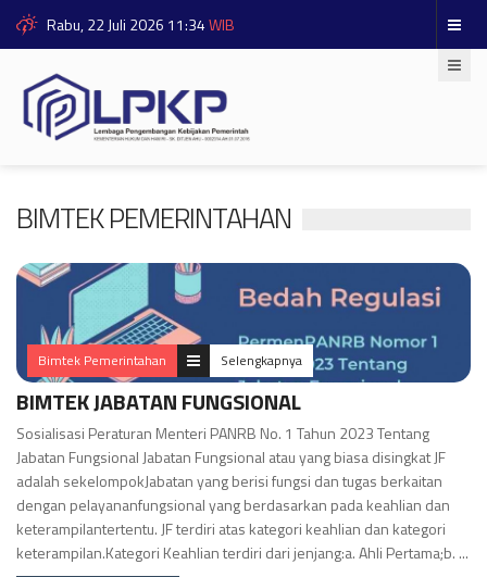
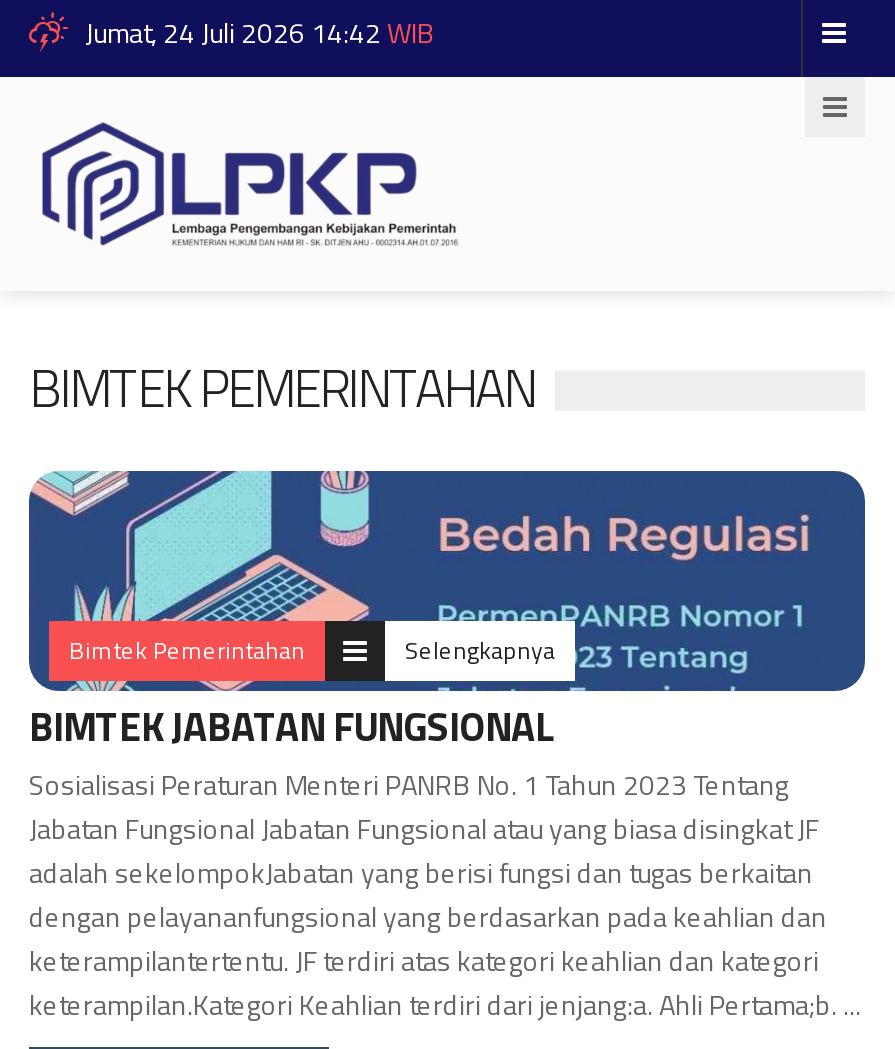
[47,13,235,36] Rabu, 22 Juli 2026 11:34 WIB -> [85,11,435,53] Jumat, 24 Juli 2026 14:42 WIB

